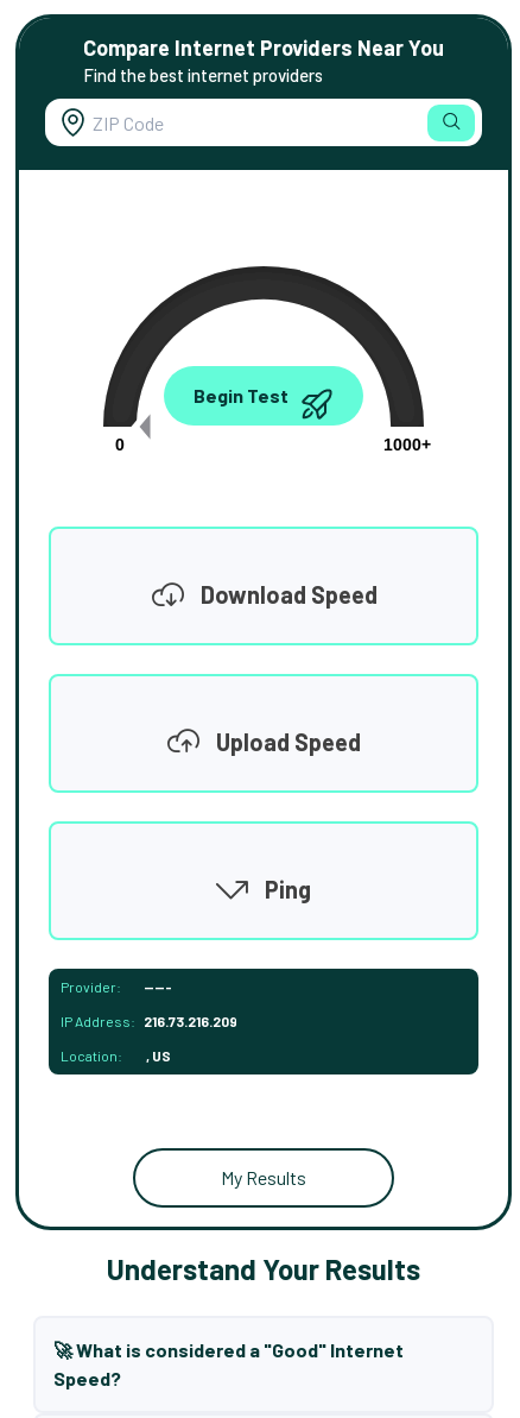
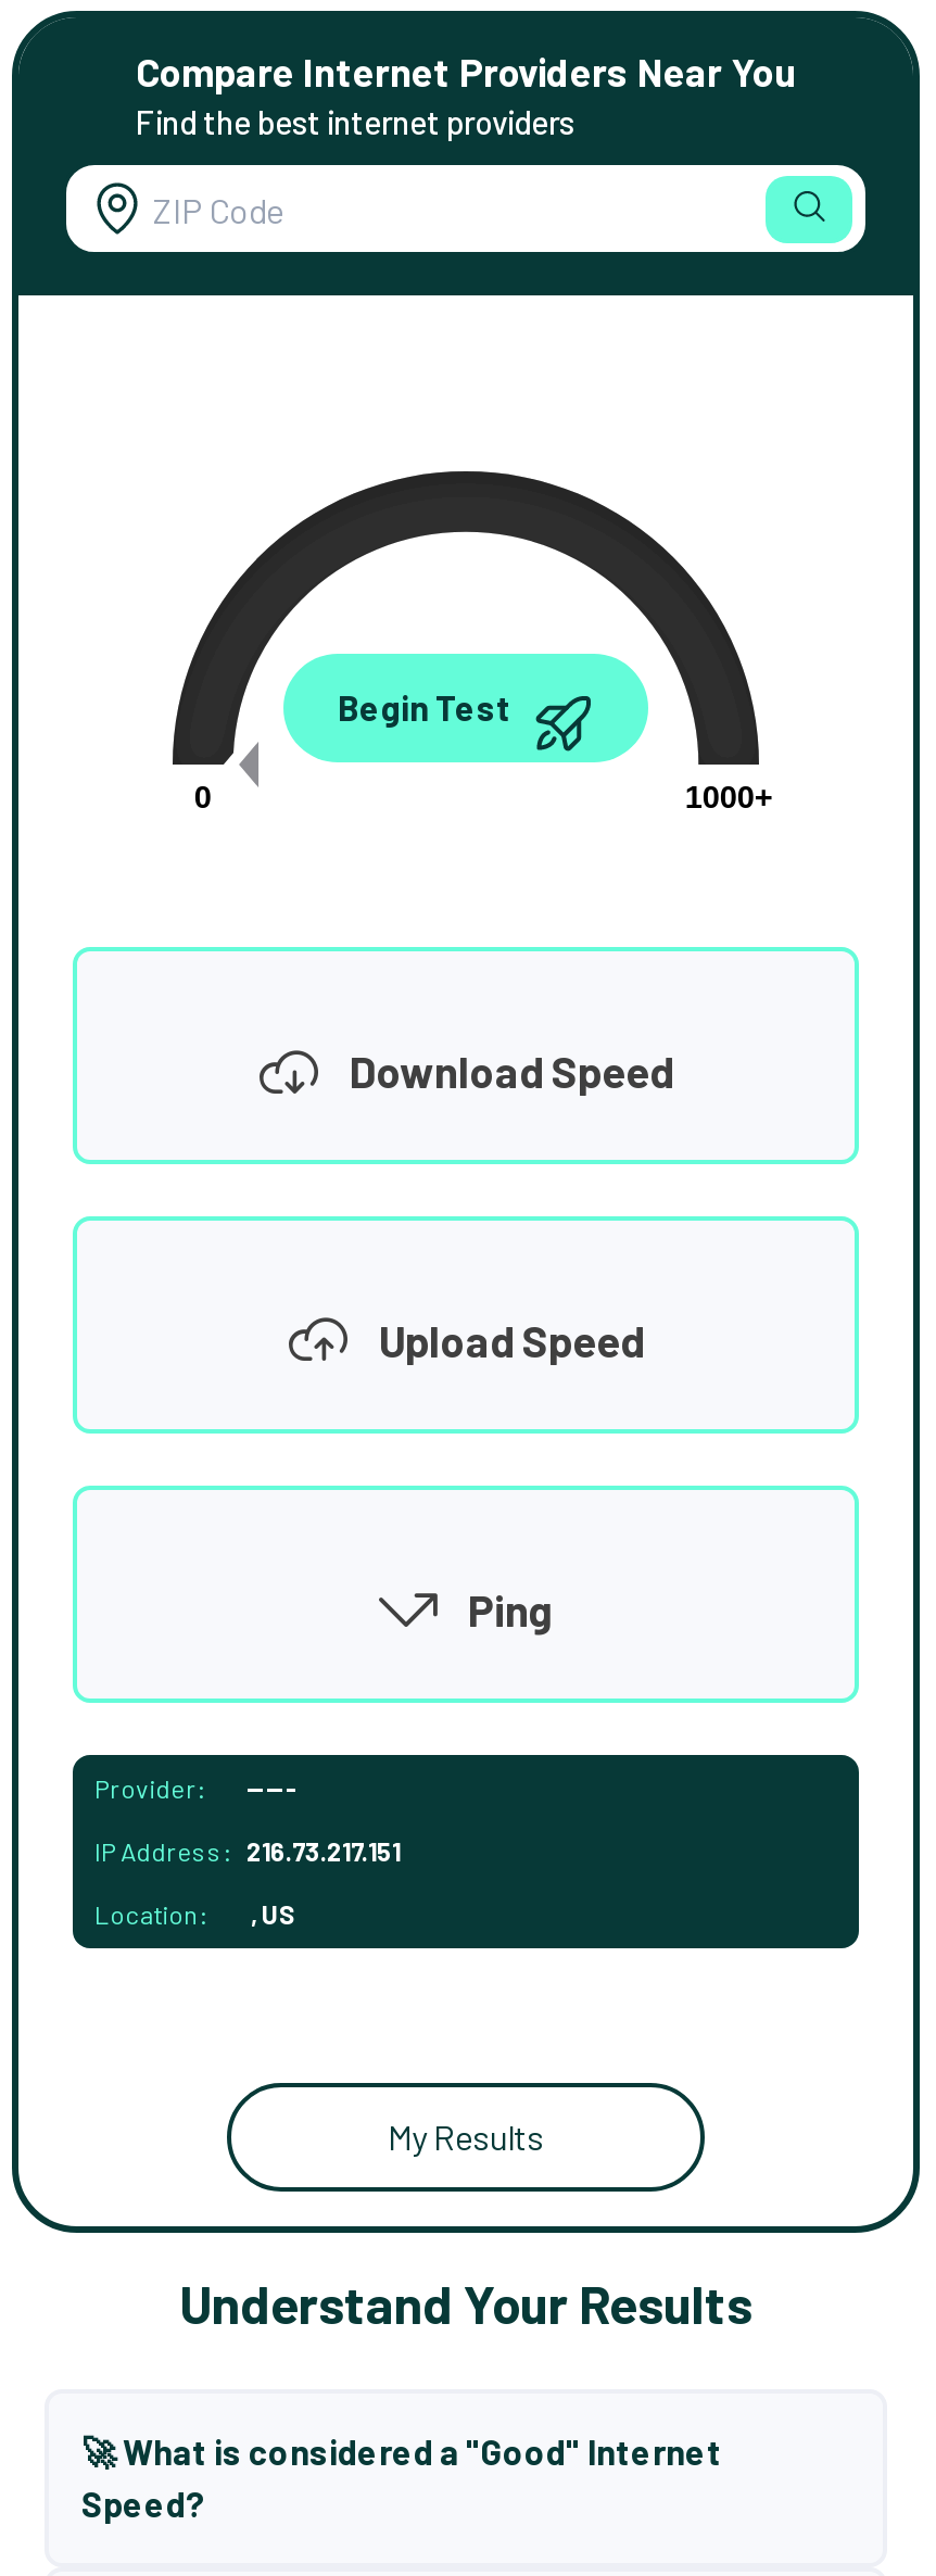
[61,1013,237,1029] IP Address: 216.73.216.209 -> [94,1835,401,1866] IP Address: 216.73.217.151

